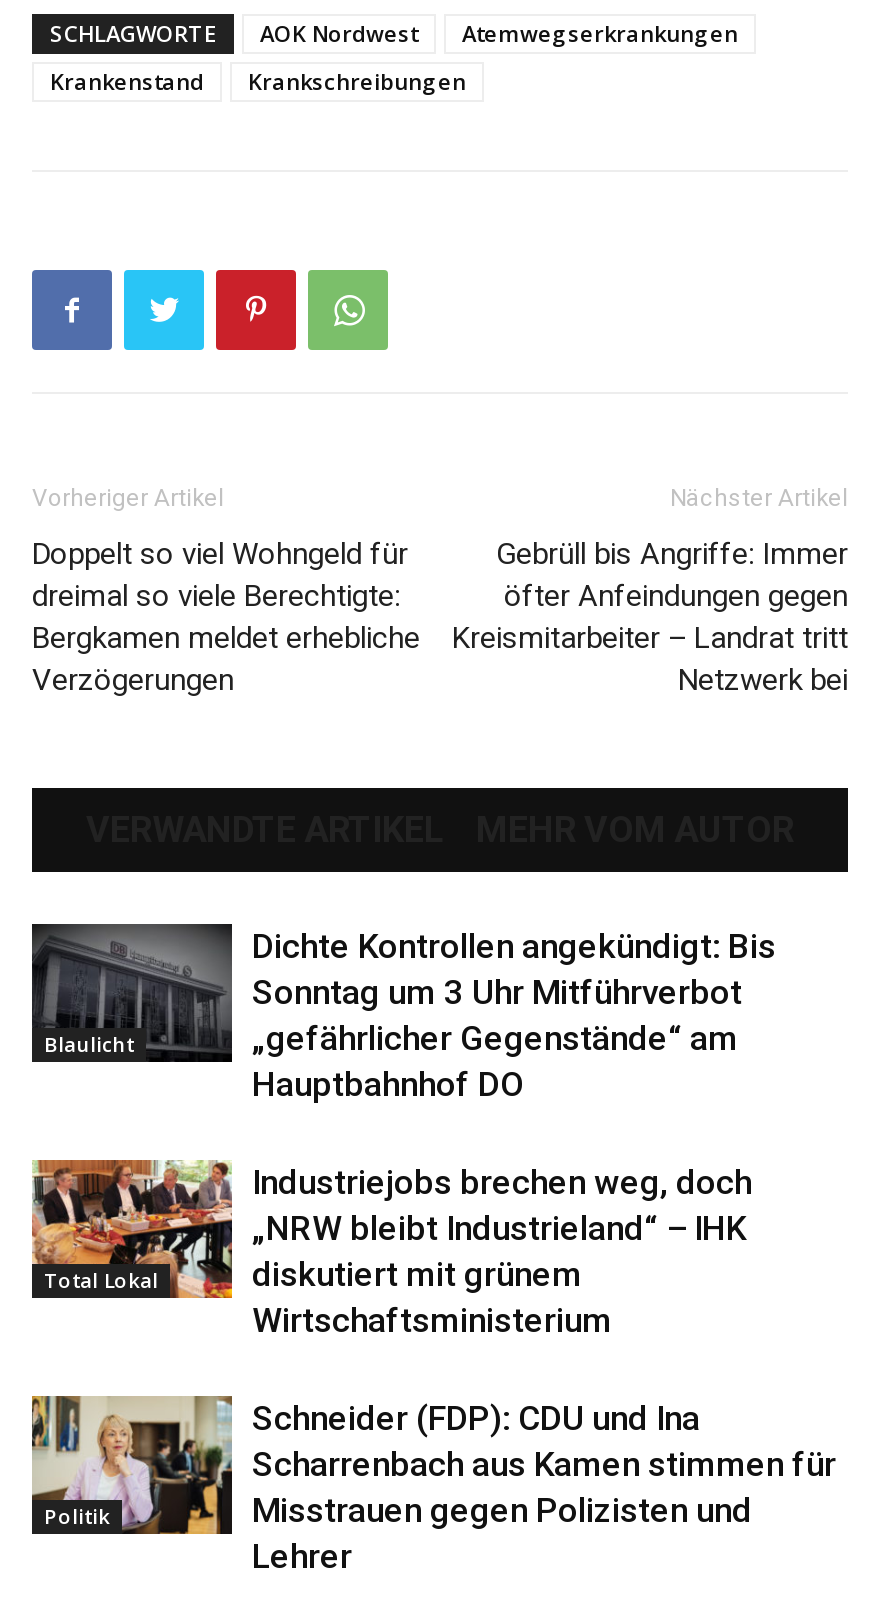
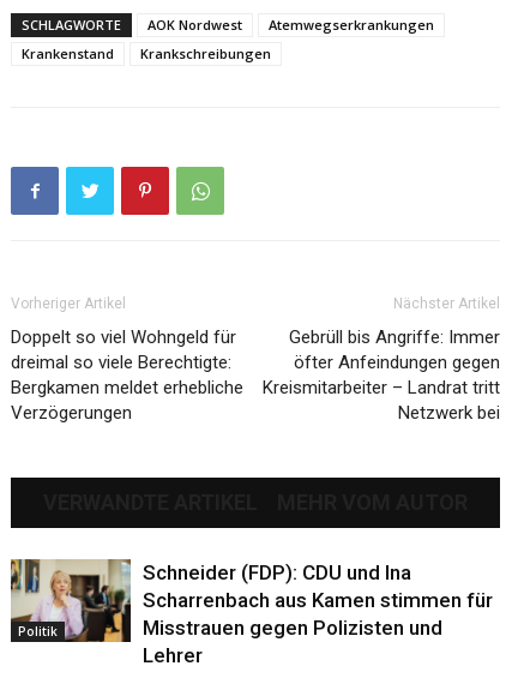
[32,923,224,1065] [image] | Blaulicht -> none
[252,927,776,1105] Dichte Kontrollen angekündigt: Bis | Sonntag um 3 Uhr Mitführverbot | „gefährlicher Gegenstände“ am | Hauptbahnhof DO -> none
[30,1159,224,1301] [image] | Total Lokal -> none
[252,1163,752,1341] Industriejobs brechen weg, doch | „NRW bleibt Industrieland“ – IHK | diskutiert mit grünem | Wirtschaftsministerium -> none

